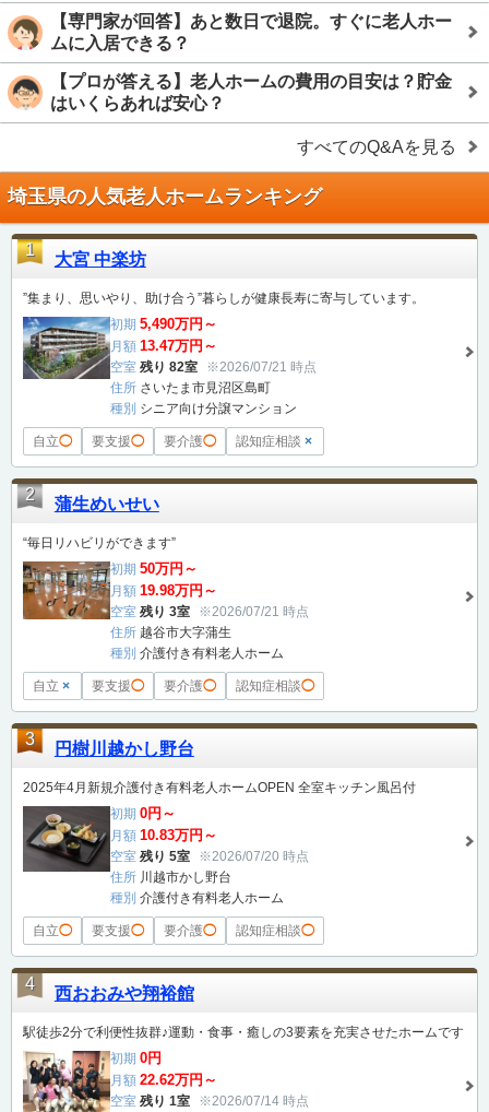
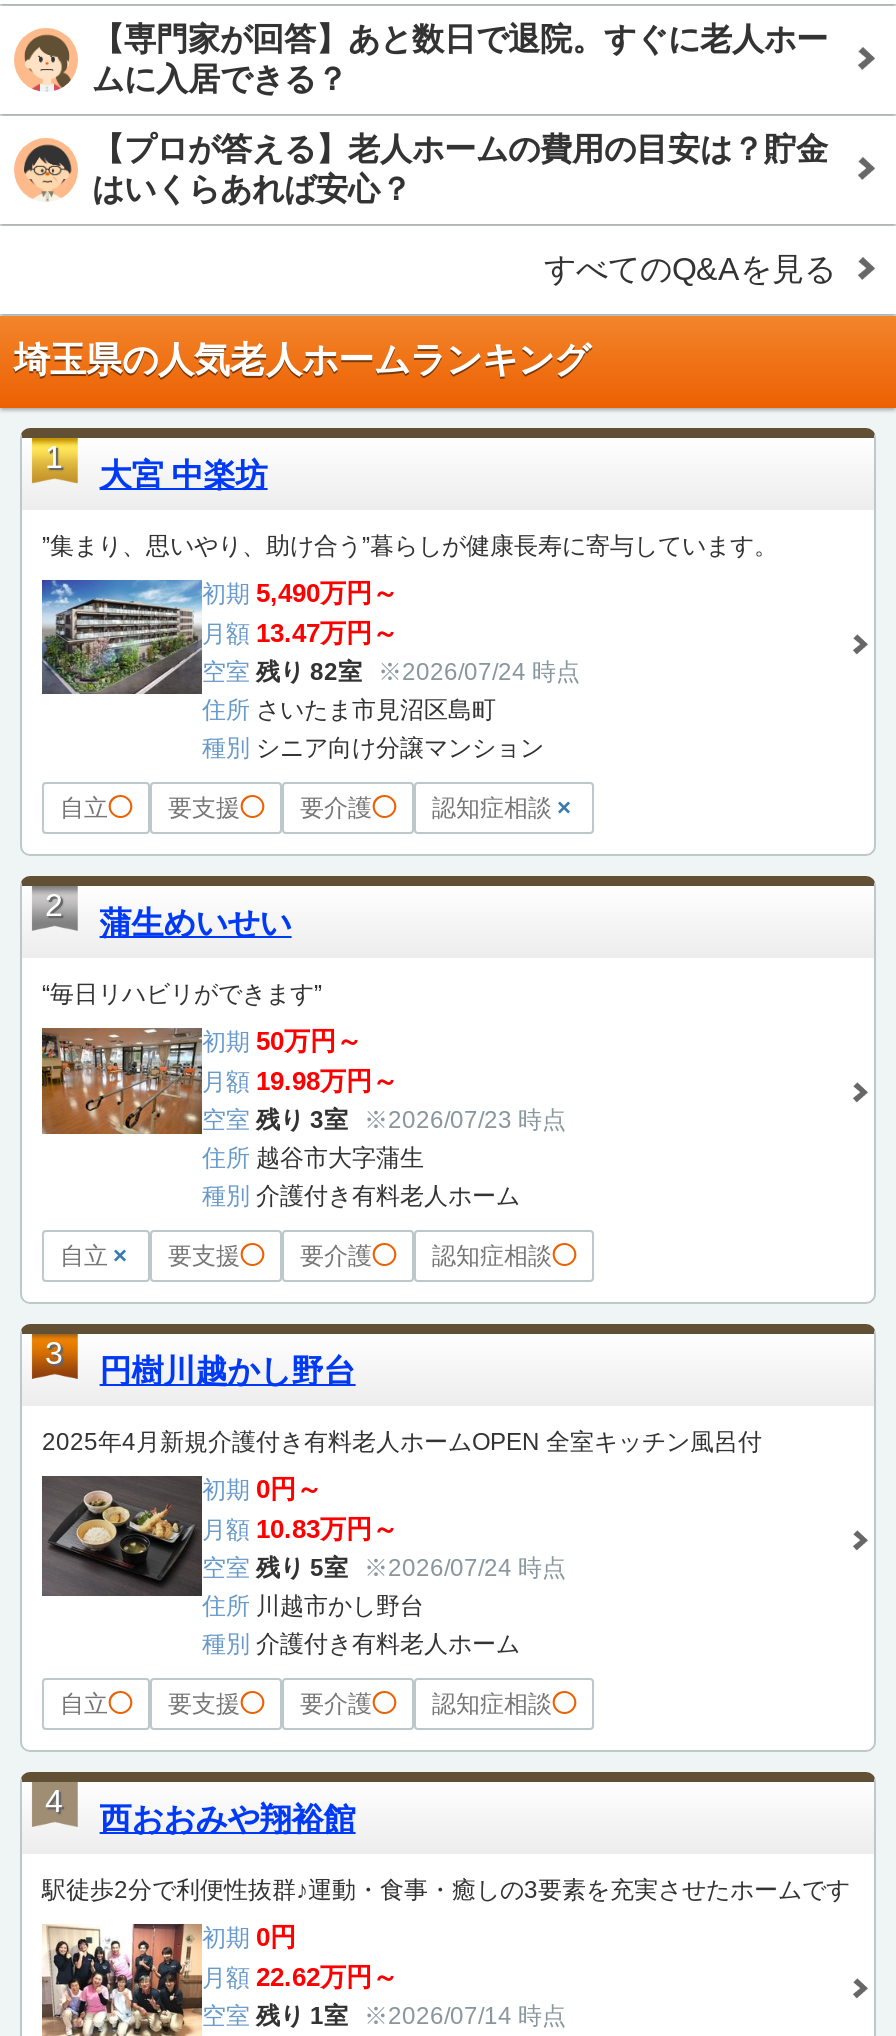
[110,359,317,375] 空室 残り 82室 ※2026/07/21 時点 -> [202,658,580,686] 空室 残り 82室 ※2026/07/24 時点
[110,604,309,619] 空室 残り 3室 ※2026/07/21 時点 -> [202,1106,566,1134] 空室 残り 3室 ※2026/07/23 時点
[110,849,309,864] 空室 残り 5室 ※2026/07/20 時点 -> [202,1554,566,1582] 空室 残り 5室 ※2026/07/24 時点

